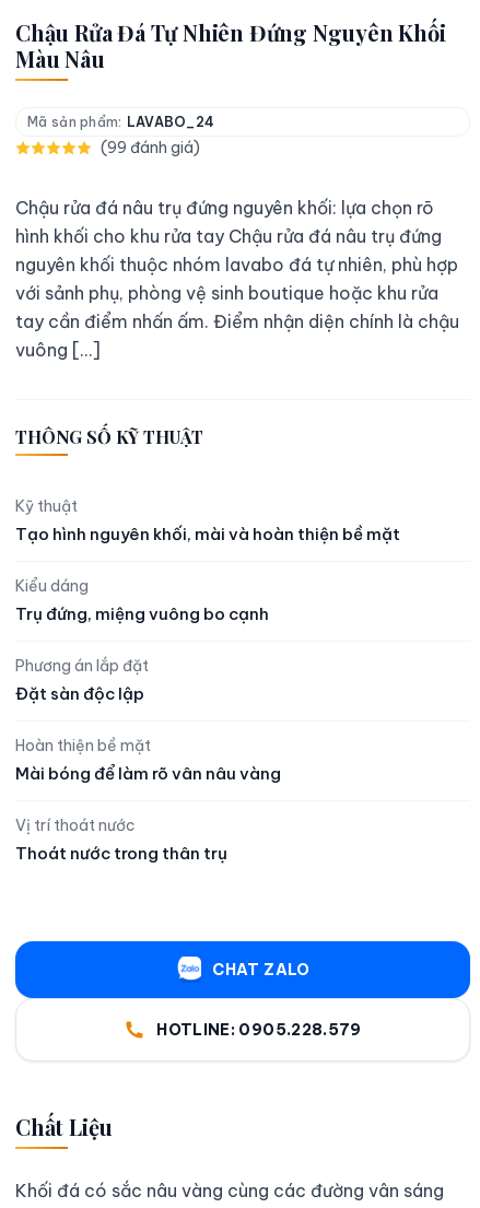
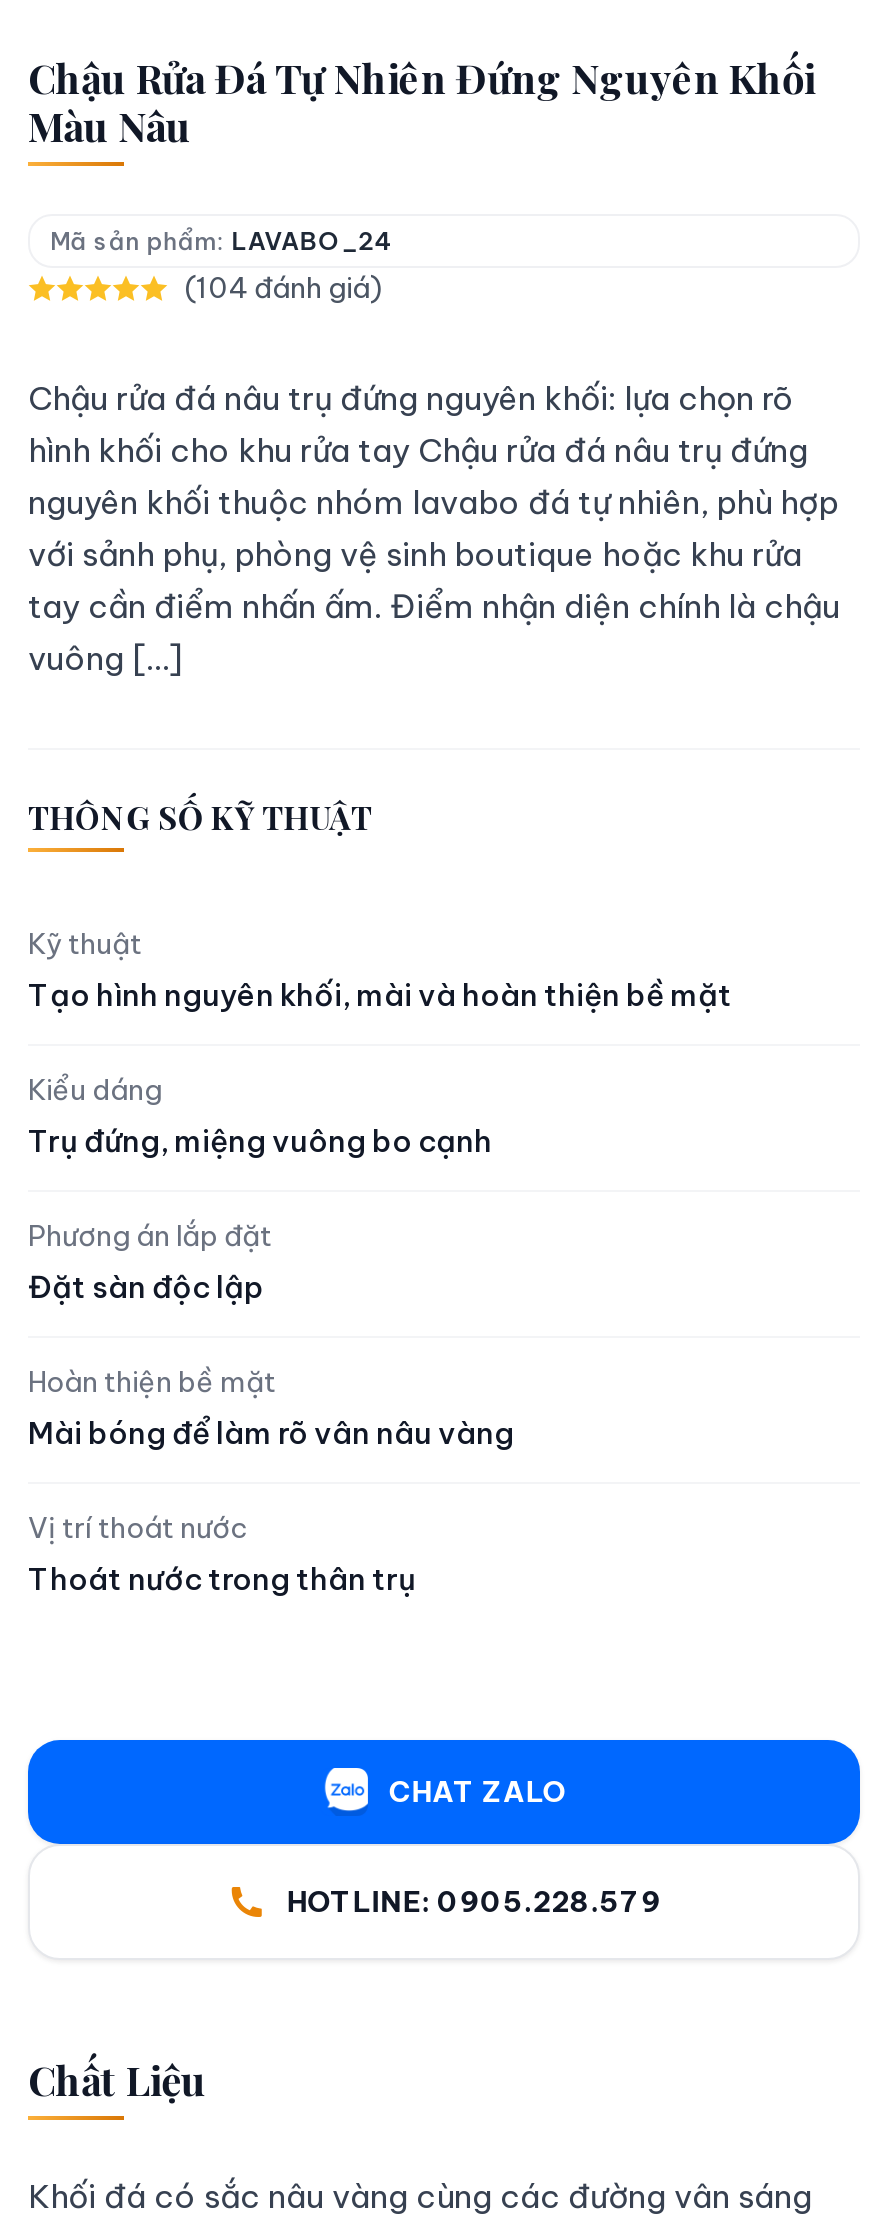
[101,138,200,157] (99 đánh giá) -> [184,270,382,306] (104 đánh giá)

